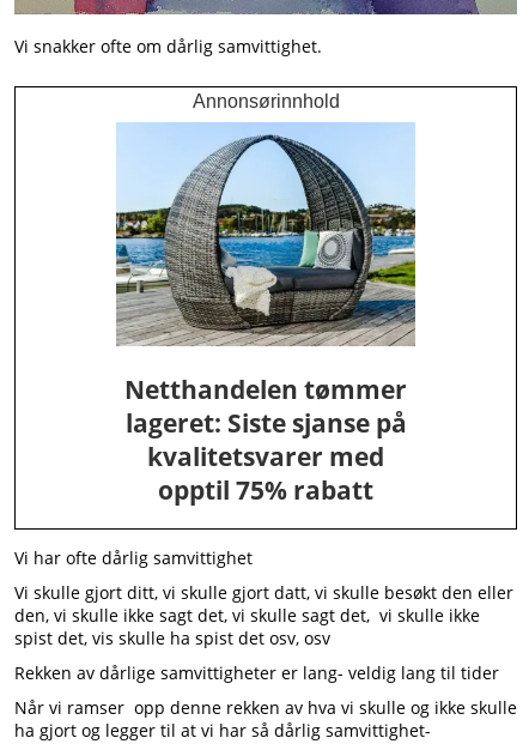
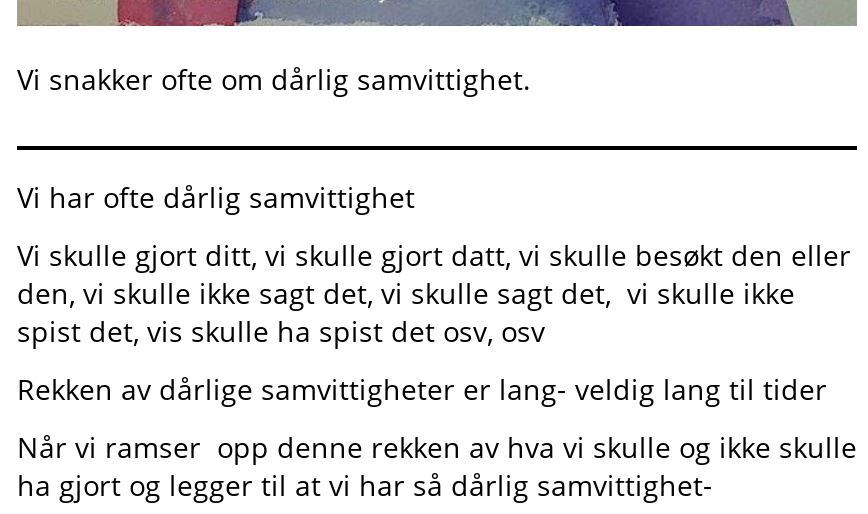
[192,91,339,111] Annonsørinnhold -> none
[115,122,416,507] [image] | Netthandelen tømmer | lageret: Siste sjanse på | kvalitetsvarer med | opptil 75% rabatt -> none

